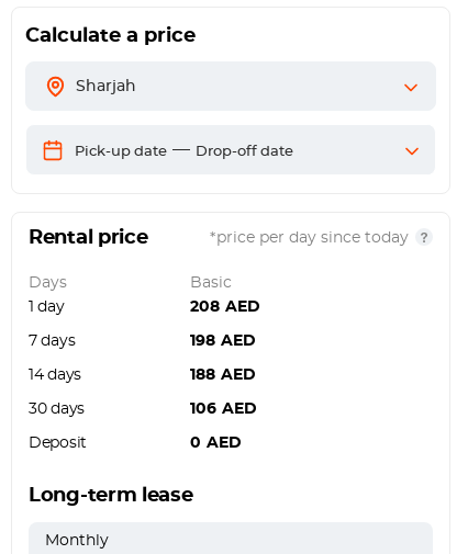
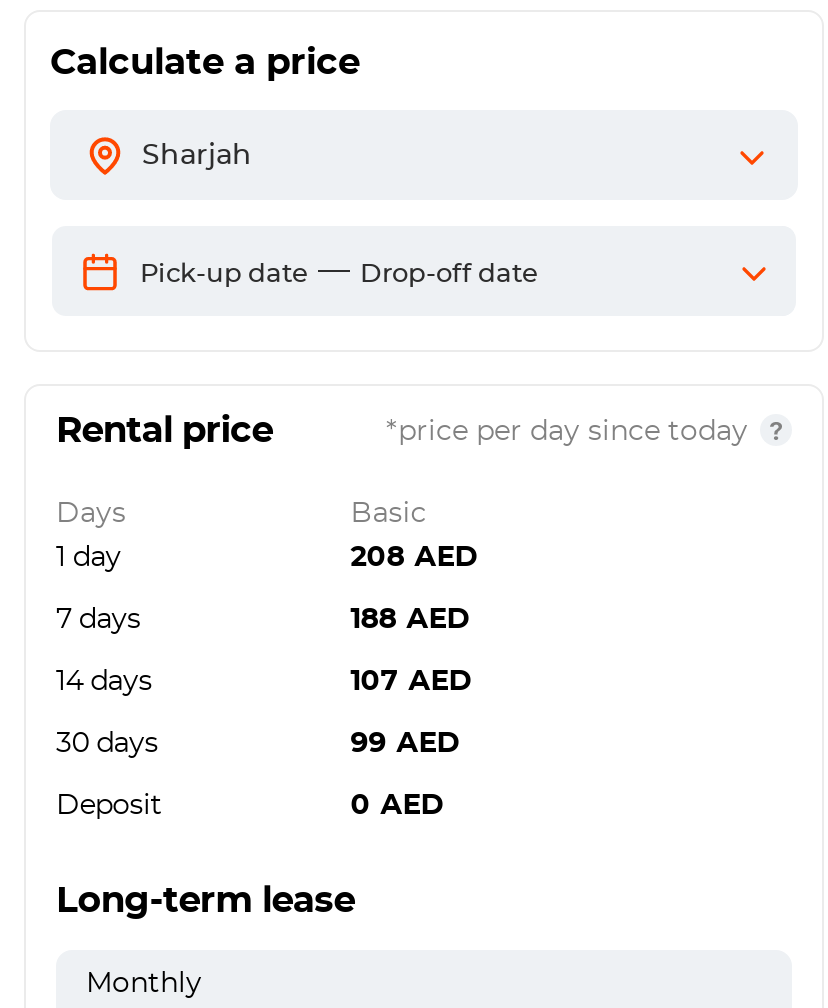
[190,333,256,349] 198 AED -> [350,606,470,634] 188 AED
[190,368,256,383] 188 AED -> [350,668,472,696] 107 AED
[190,402,257,417] 106 AED -> [350,730,460,758] 99 AED

